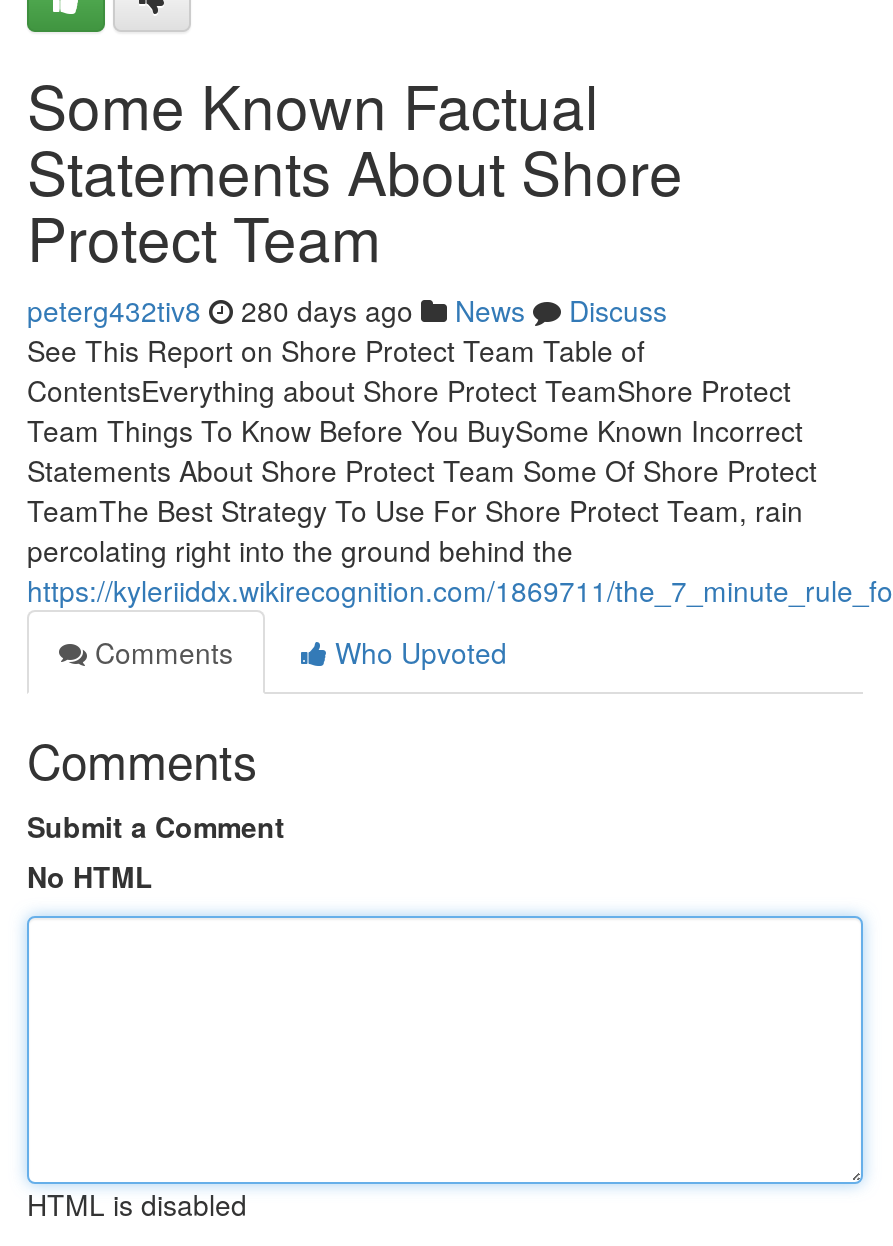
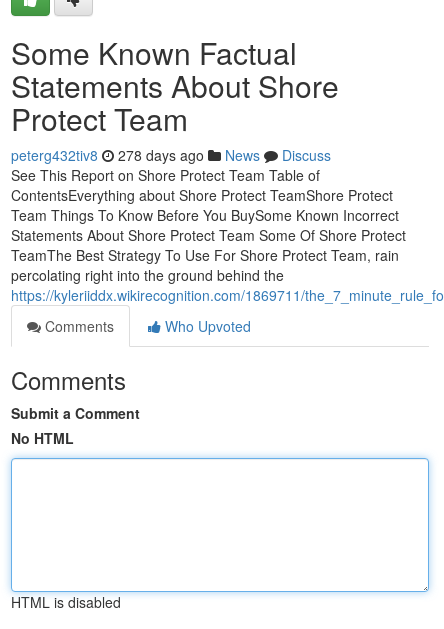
[27,290,667,330] peterg432tiv8 280 days ago News Discuss -> [11,145,331,165] peterg432tiv8 278 days ago News Discuss

